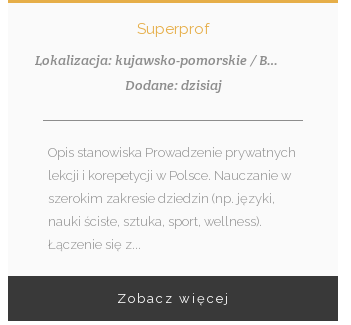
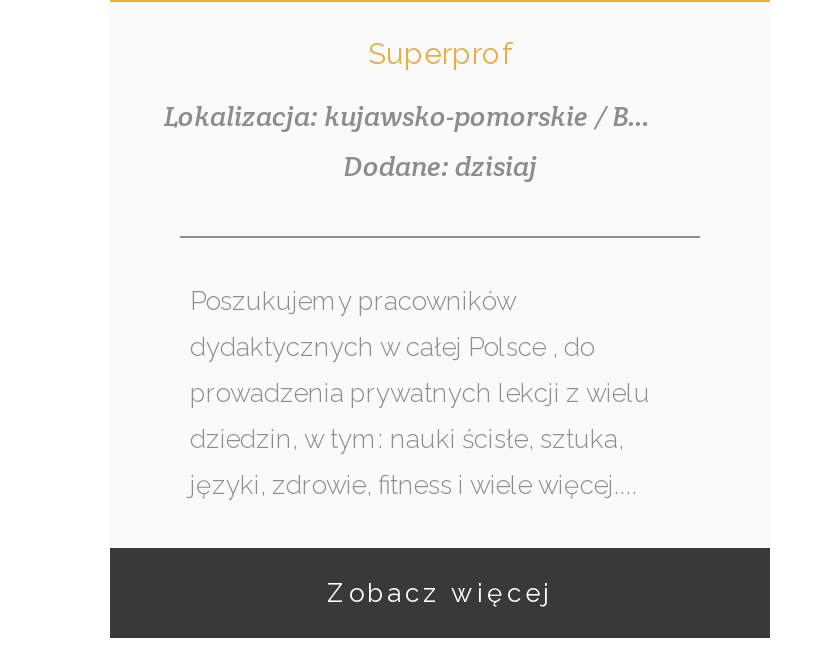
[48,145,296,160] Opis stanowiska Prowadzenie prywatnych -> [190,285,516,315] Poszukujemy pracowników
[48,168,291,183] lekcji i korepetycji w Polsce. Nauczanie w -> [190,331,594,361] dydaktycznych w całej Polsce , do
[48,191,275,206] szerokim zakresie dziedzin (np. języki, -> [190,377,650,407] prowadzenia prywatnych lekcji z wielu
[48,214,262,229] nauki ścisłe, sztuka, sport, wellness). -> [190,423,624,453] dziedzin, w tym: nauki ścisłe, sztuka,
[48,237,141,252] Łączenie się z... -> [190,469,638,499] języki, zdrowie, fitness i wiele więcej....

